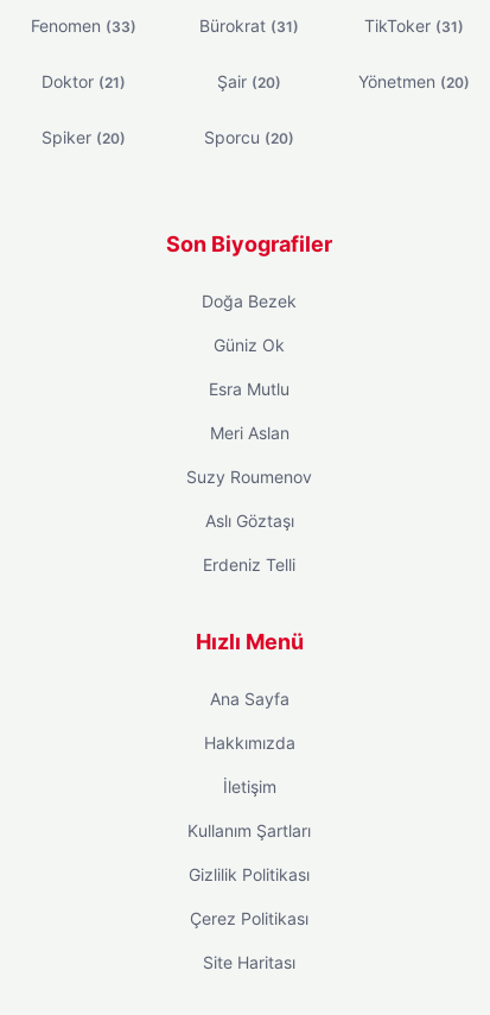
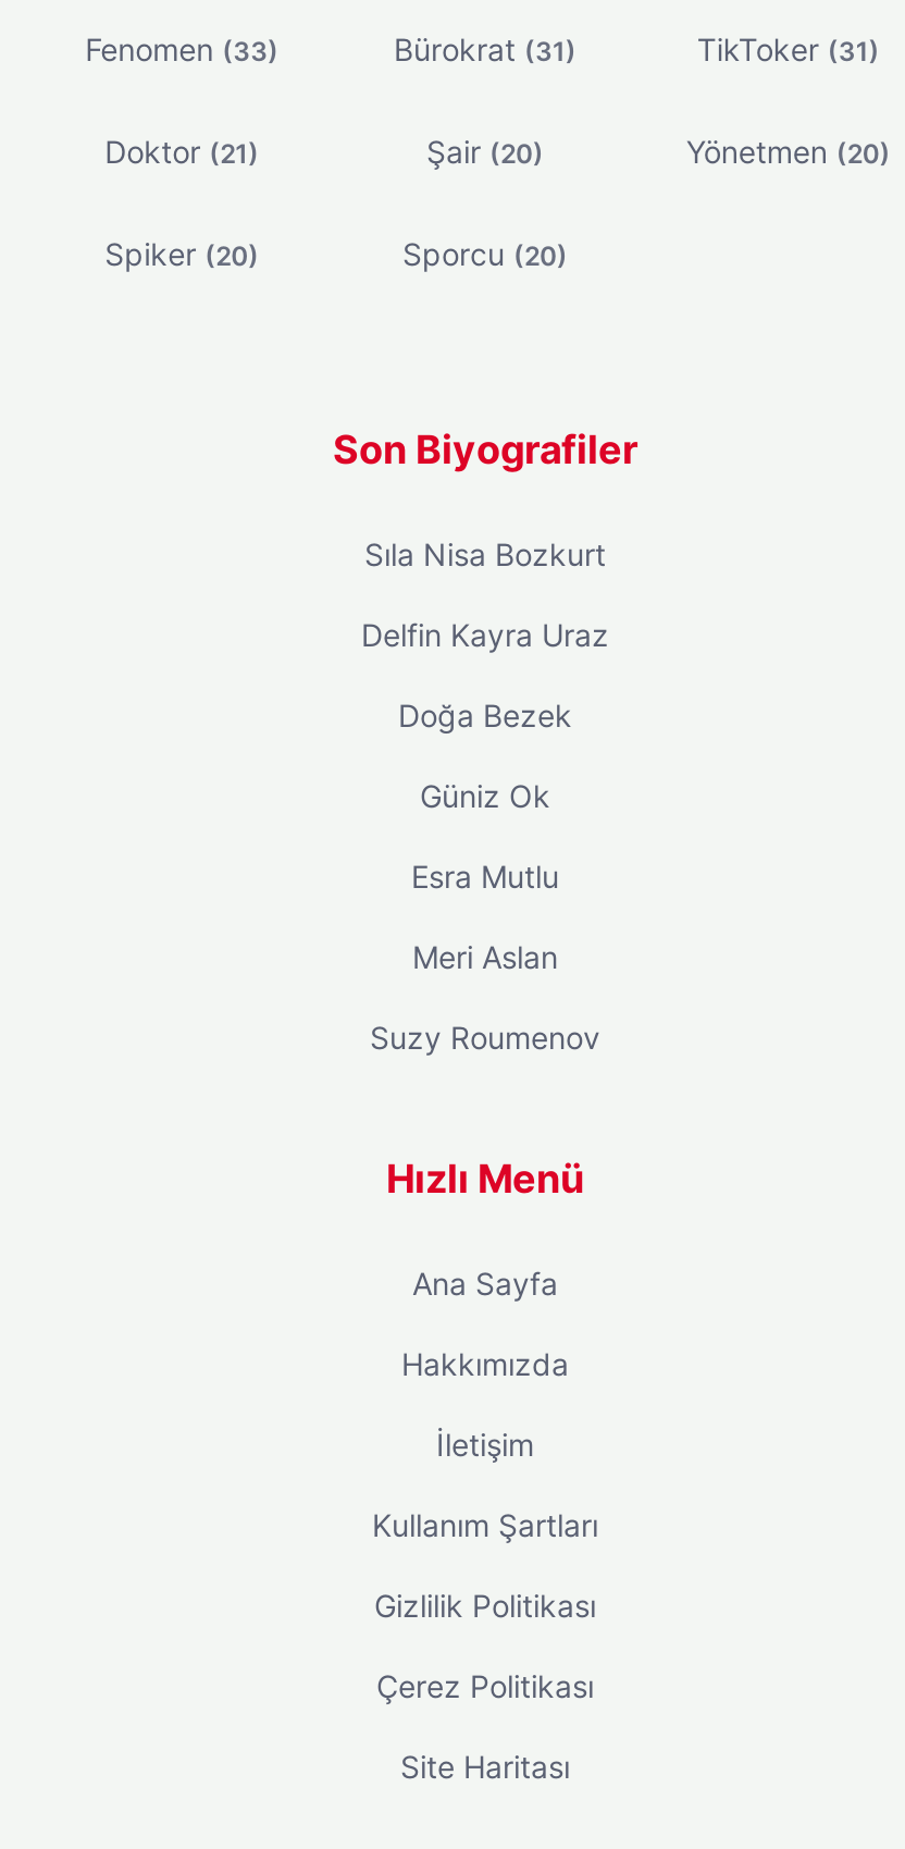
none -> [361,534,609,652] Sıla Nisa Bozkurt | Delfin Kayra Uraz
moved [186,290,312,486] -> [370,695,600,1055]: Doğa Bezek | Güniz Ok | Esra Mutlu | Meri Aslan | Suzy Roumenov
[203,510,295,574] Aslı Göztaşı | Erdeniz Telli -> none

